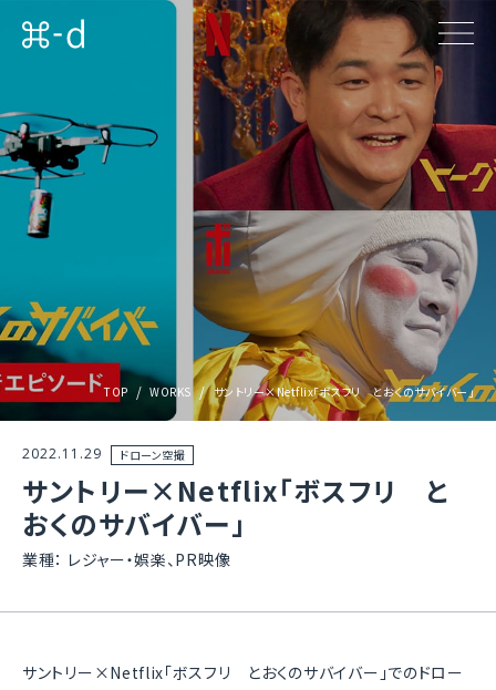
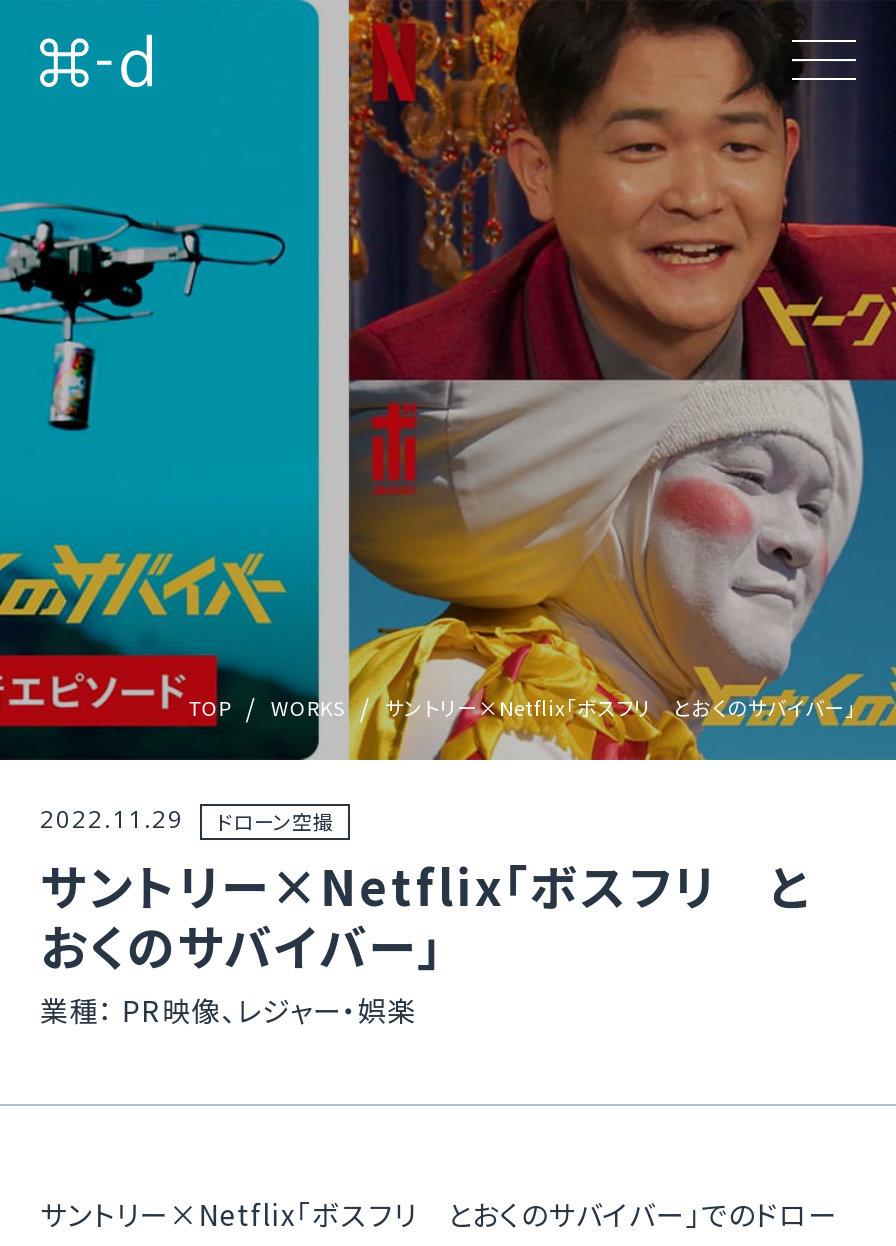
[22,548,231,570] 業種： レジャー・娯楽、PR映像 -> [40,989,416,1029] 業種： PR映像、レジャー・娯楽

